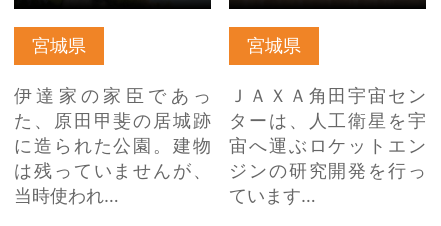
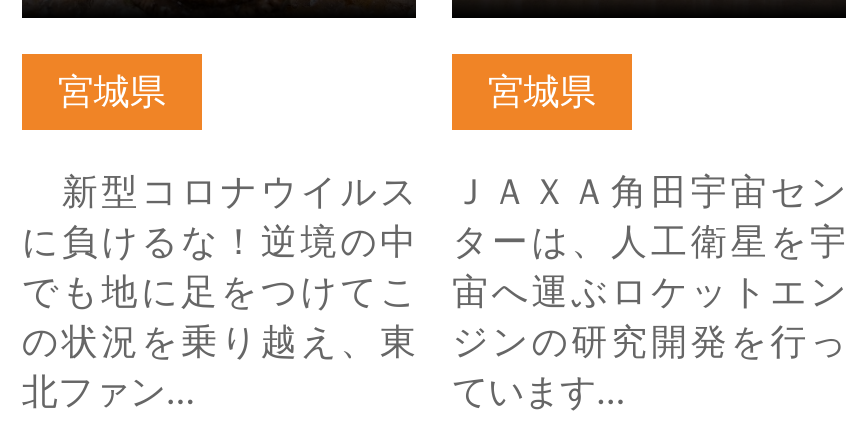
[14,85,211,206] 伊達家の家臣であっ | た、原田甲斐の居城跡 | に造られた公園。建物 | は残っていませんが、 | 当時使われ… -> [22,170,416,412] 新型コロナウイルス | に負けるな！逆境の中 | でも地に足をつけてこ | の状況を乗り越え、東 | 北ファン…

